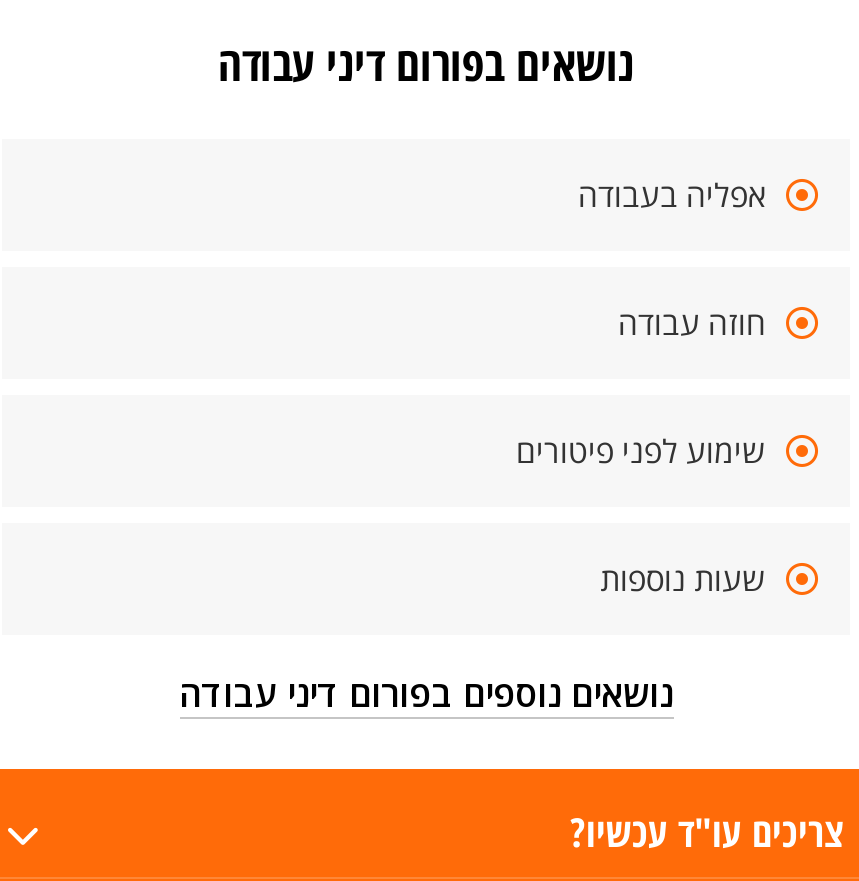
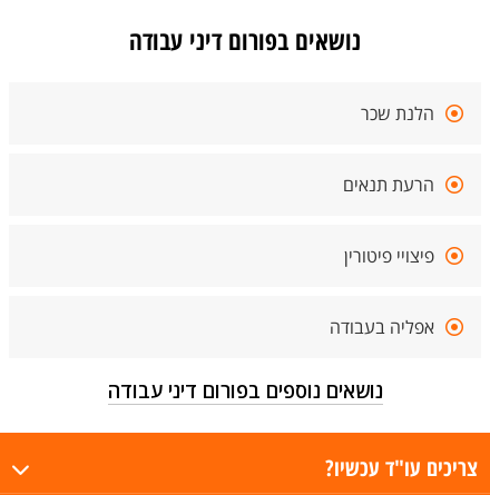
none -> [343,101,434,268] הלנת שכר | הרעת תנאים | פיצויי פיטורין
moved [578,173,766,217] -> [330,315,434,339]: אפליה בעבודה
[516,301,766,601] חוזה עבודה | שימוע לפני פיטורים | שעות נוספות -> none

